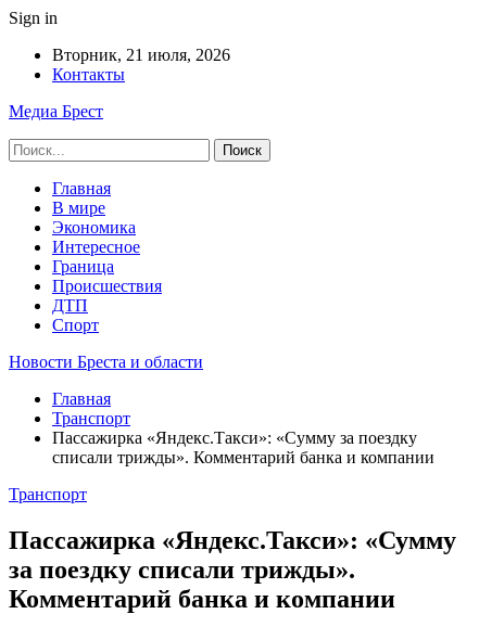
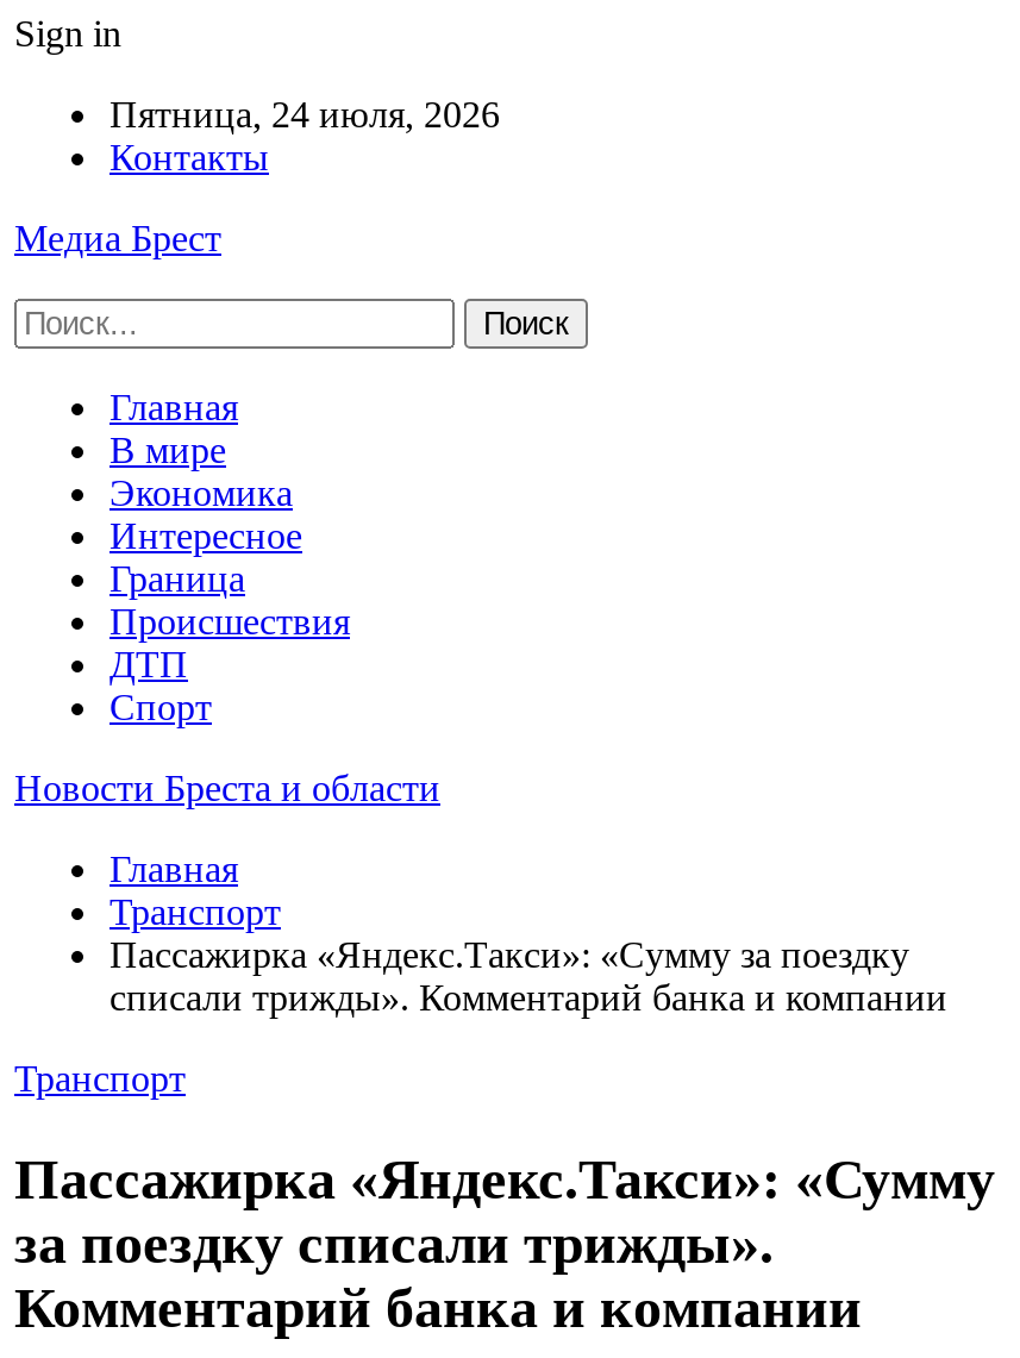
[52,46,230,64] Вторник, 21 июля, 2026 -> [109,94,500,134] Пятница, 24 июля, 2026

